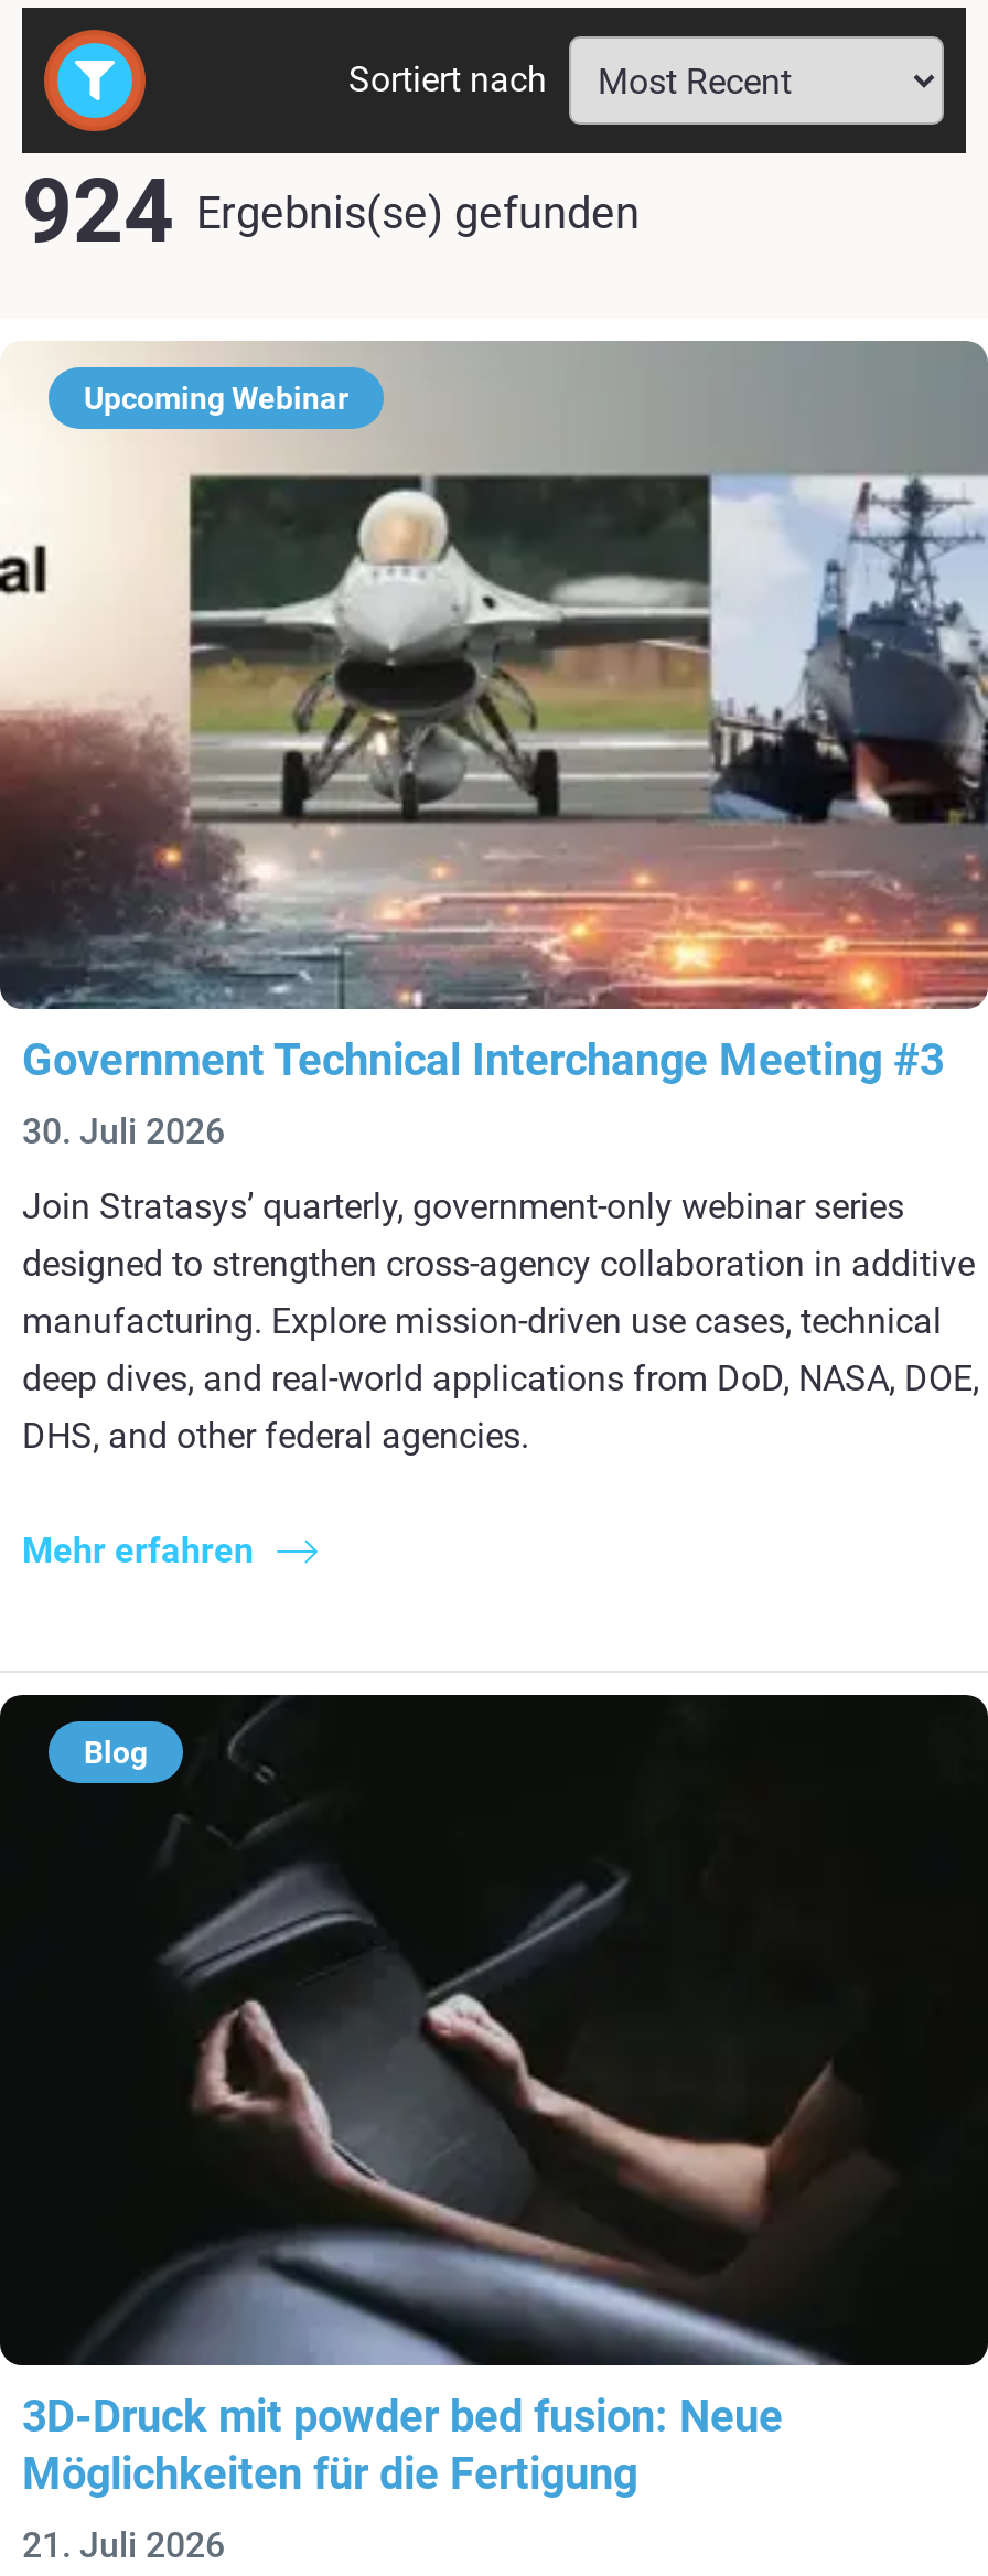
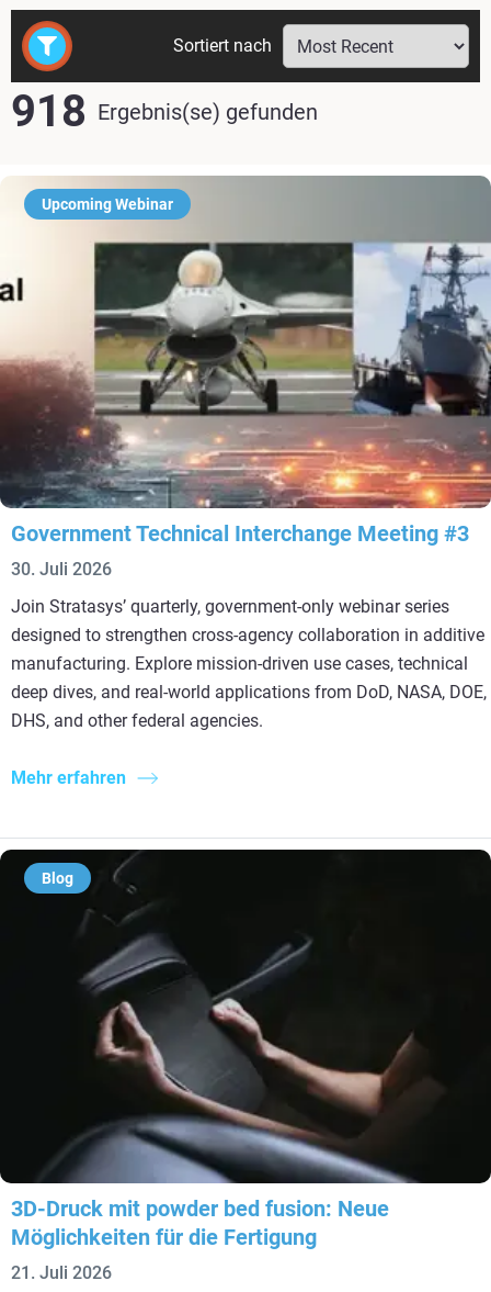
[22,160,640,264] 924 Ergebnis(se) gefunden -> [11,86,318,137] 918 Ergebnis(se) gefunden

